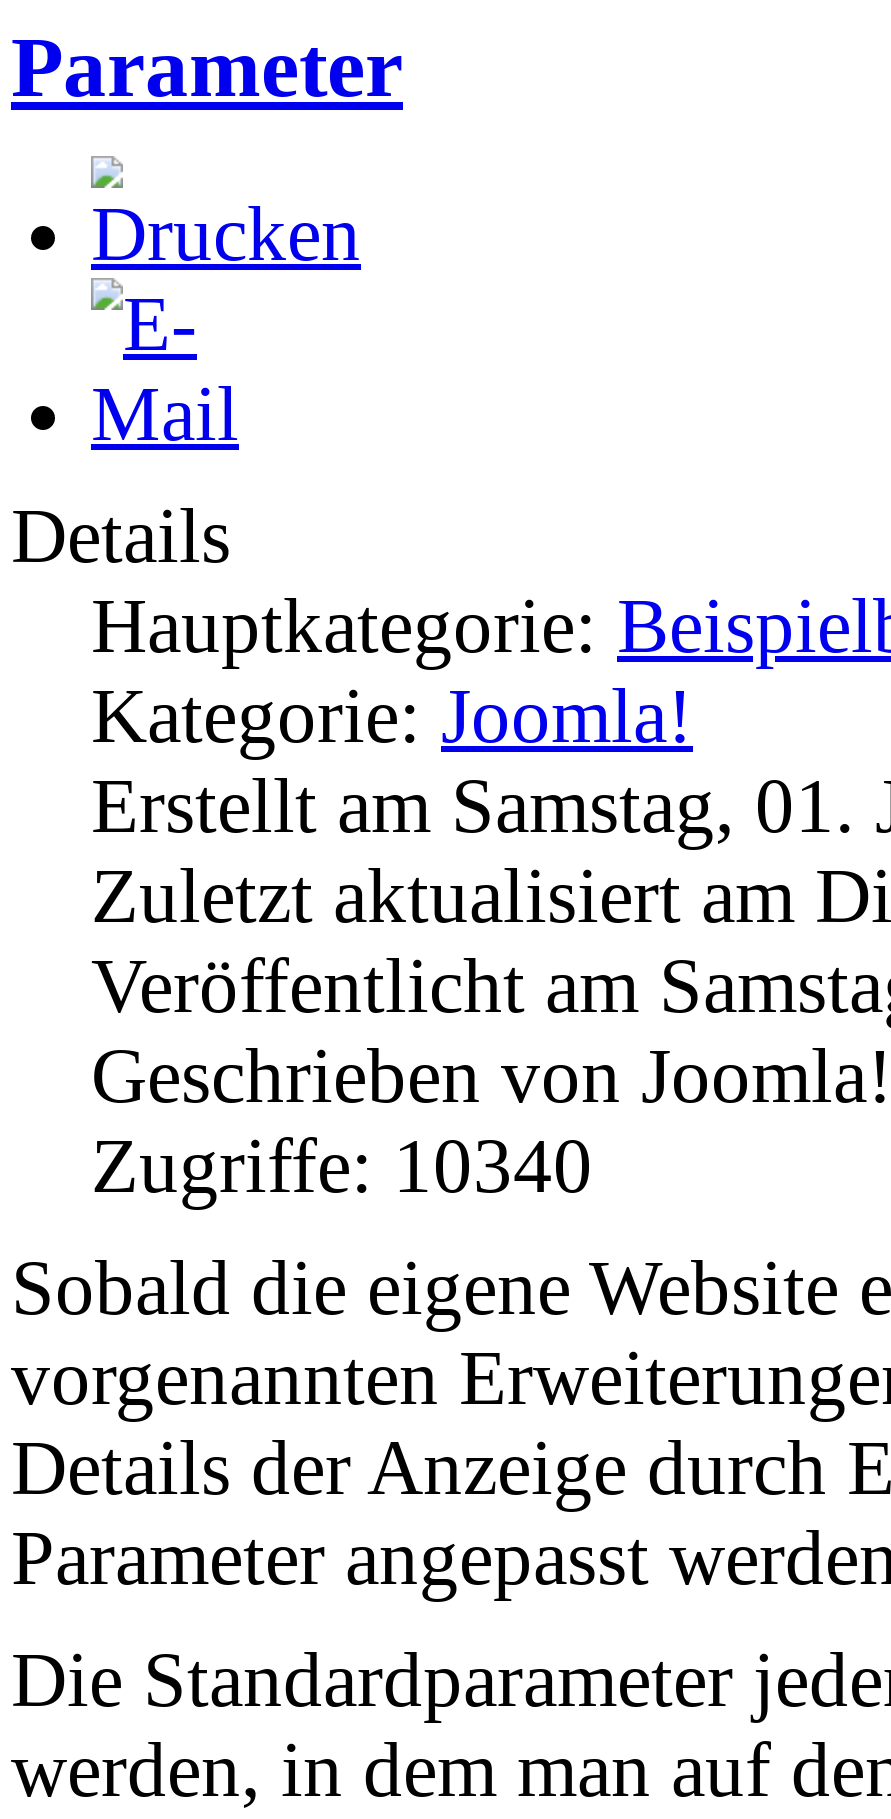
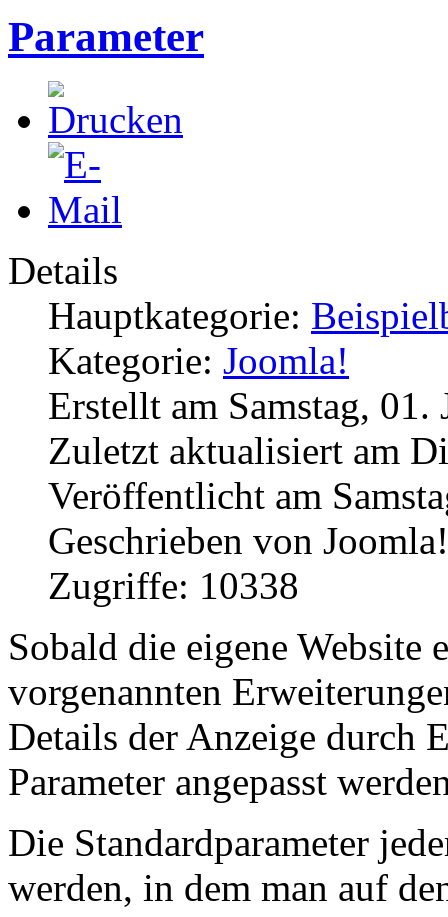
[91,1121,593,1207] Zugriffe: 10340 -> [48,563,299,606] Zugriffe: 10338

